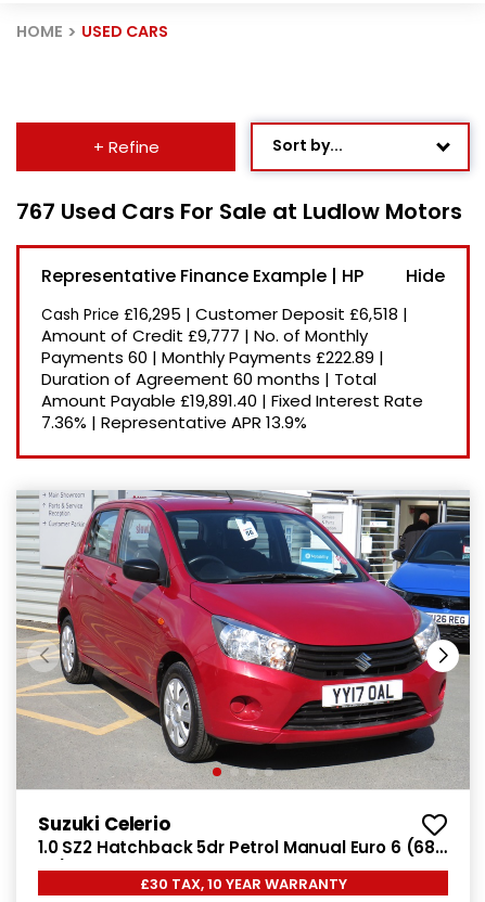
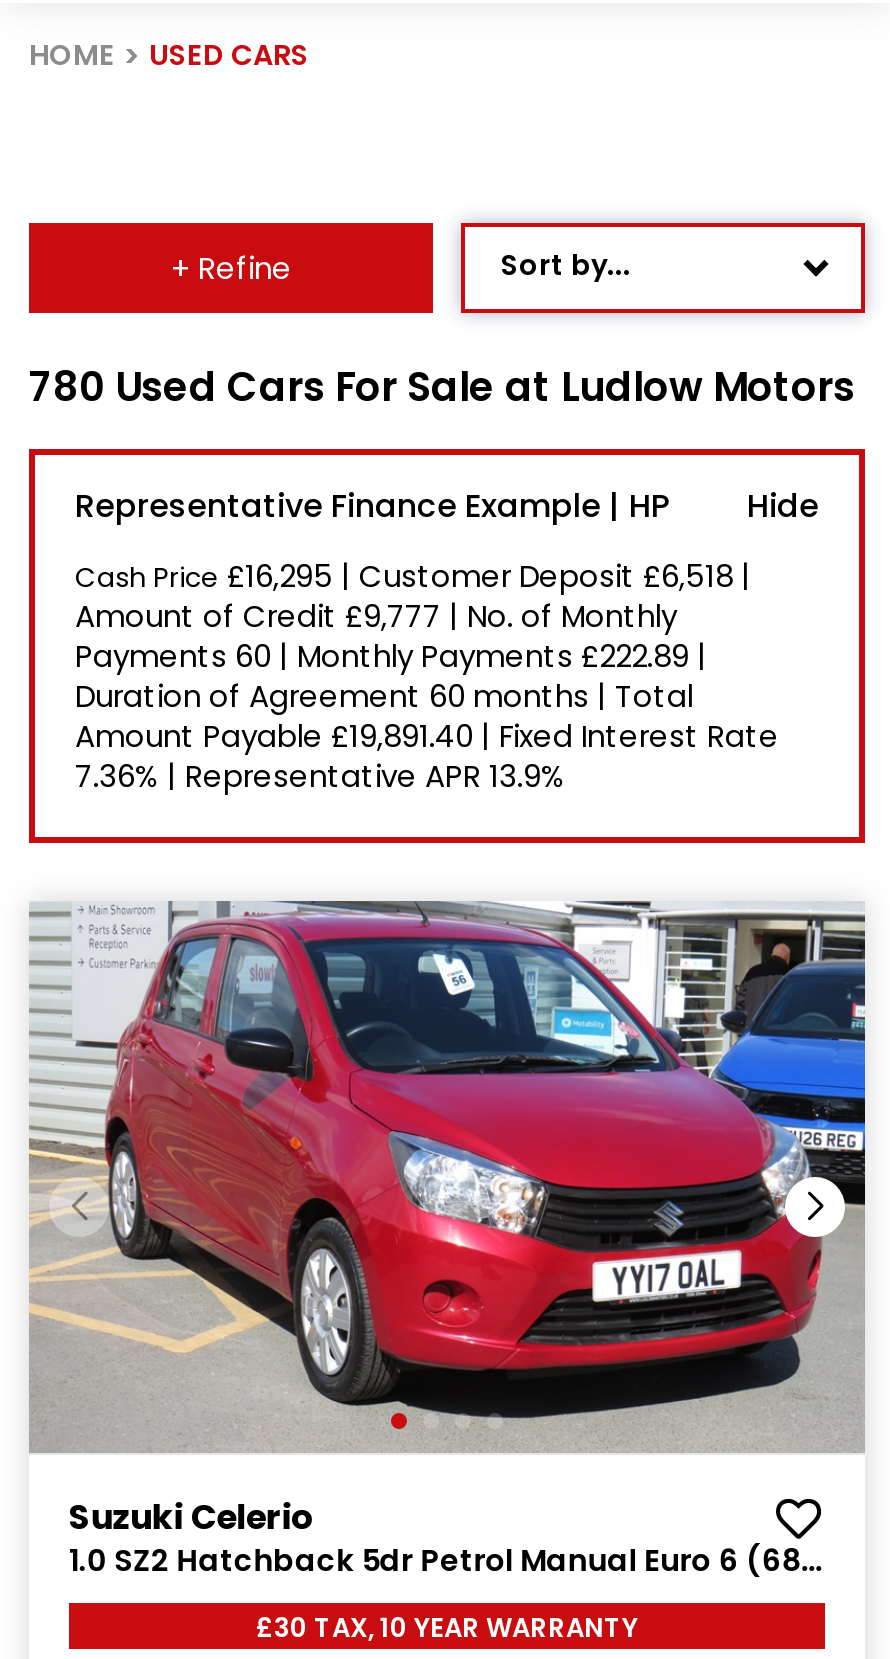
[16,196,462,227] 767 Used Cars For Sale at Ludlow Motors -> [29,359,855,415] 780 Used Cars For Sale at Ludlow Motors

